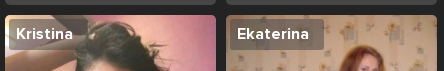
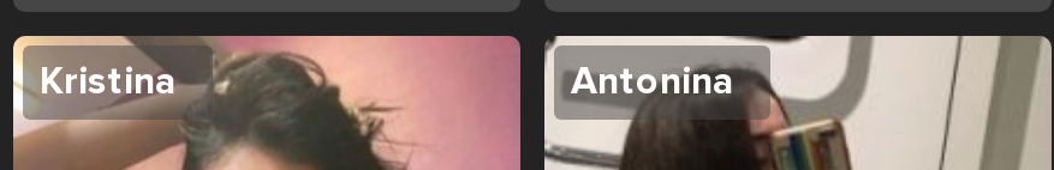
[237,24,309,44] Ekaterina -> [571,58,734,106] Antonina

